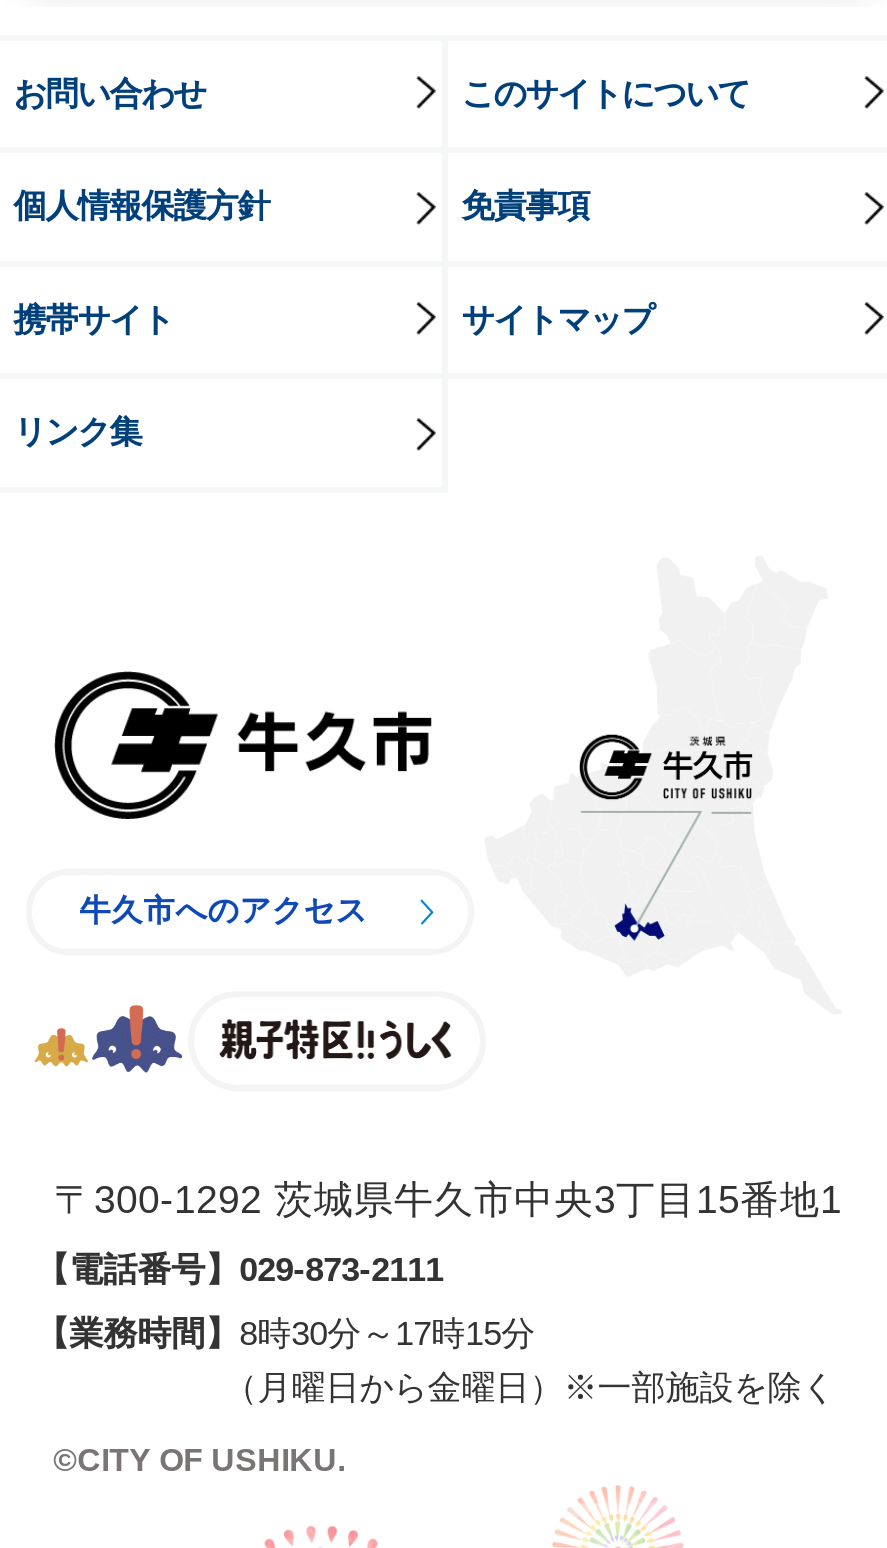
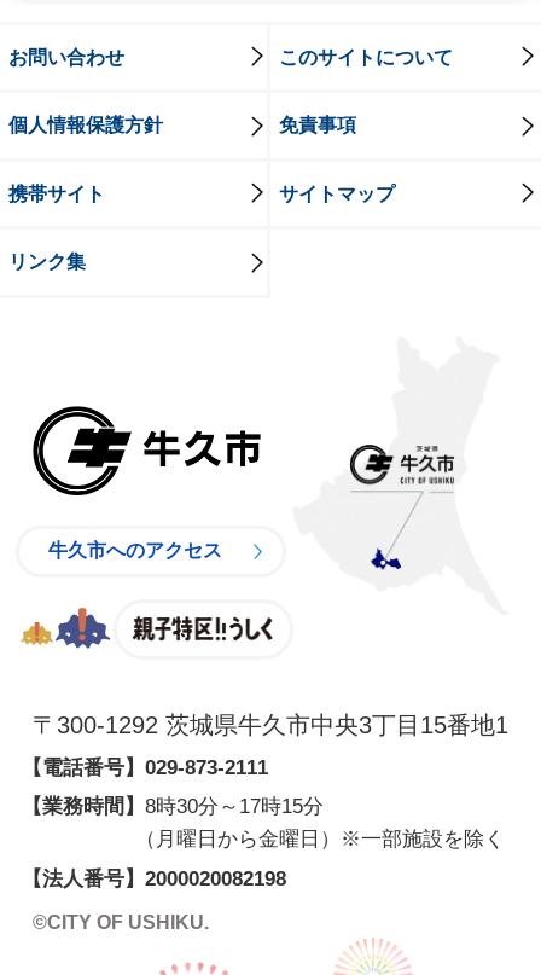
none -> [21,866,286,890] 【法人番号】2000020082198

